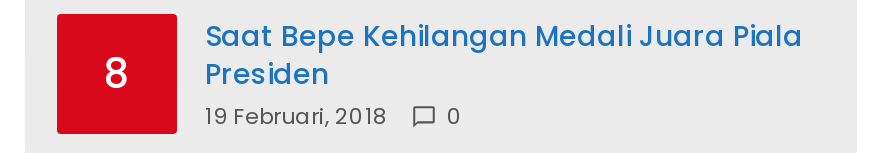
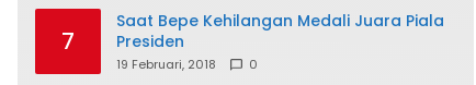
[104,46,329,102] 8 Presiden -> [61,26,184,57] 7 Presiden

